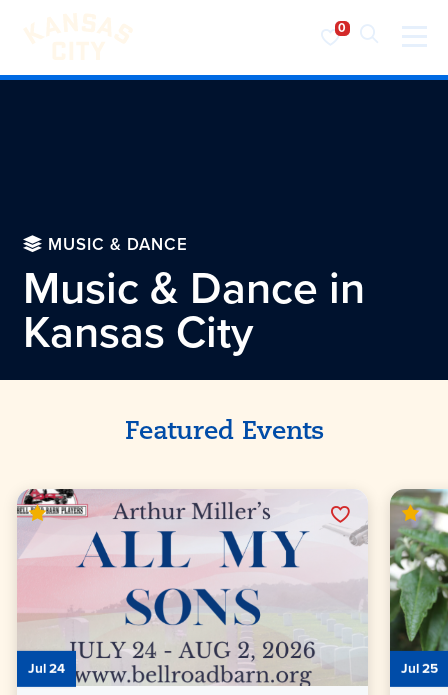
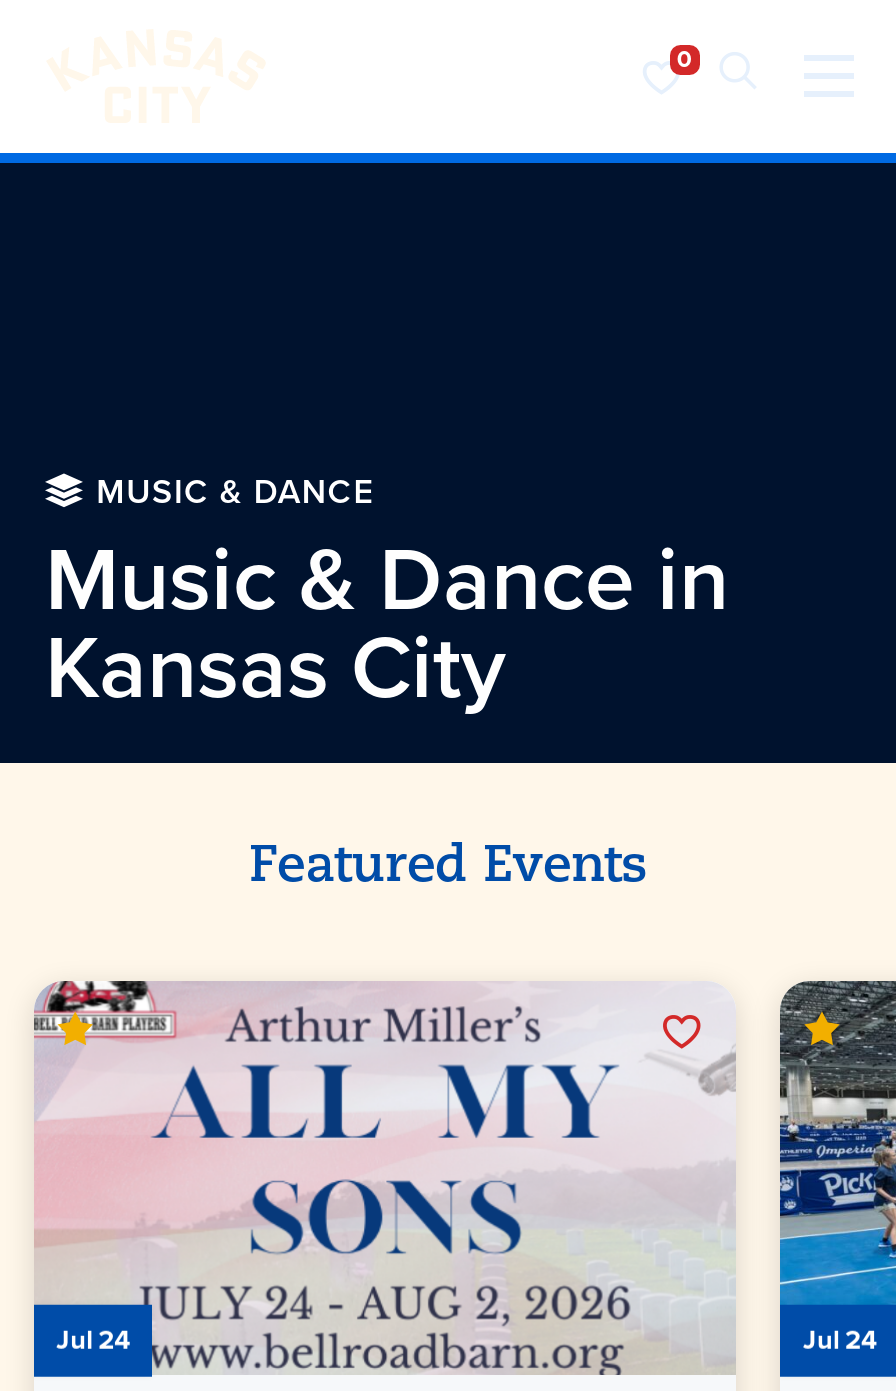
[389,489,445,678] [image] | Jul 25 -> [778,979,890,1359] [image] | Jul 24

